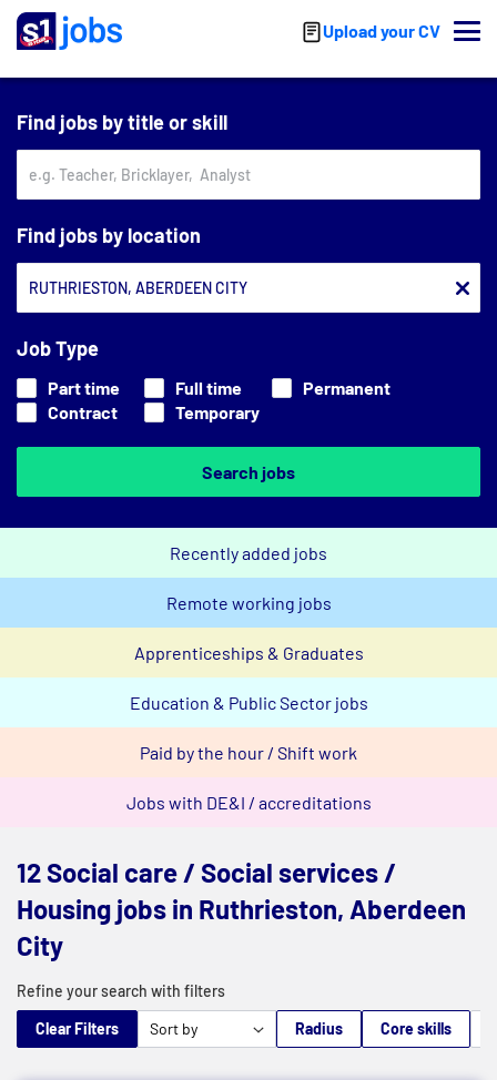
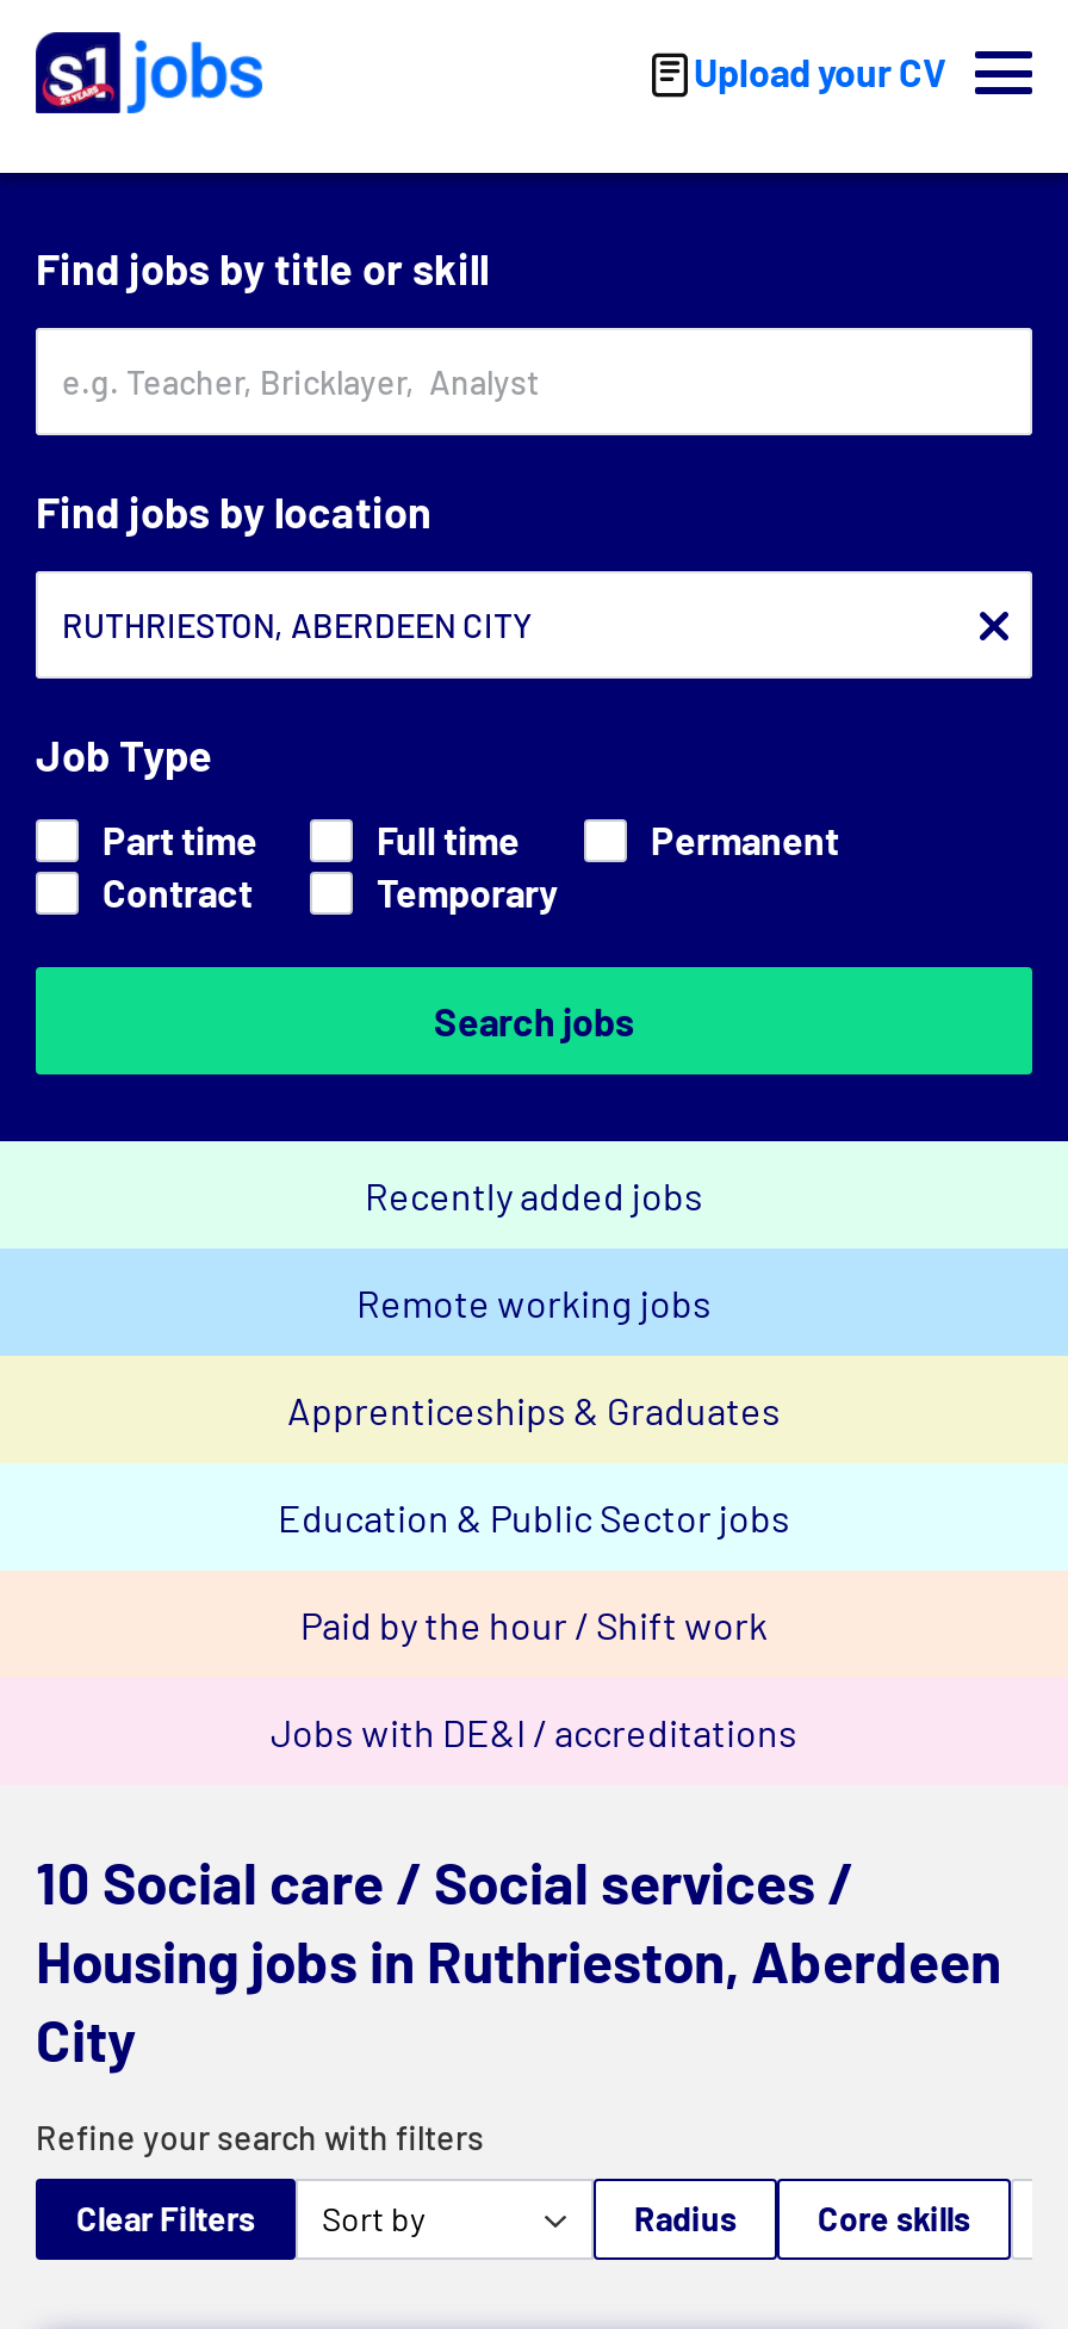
[17,856,396,888] 12 Social care / Social services / -> [36,1847,853,1916] 10 Social care / Social services /

